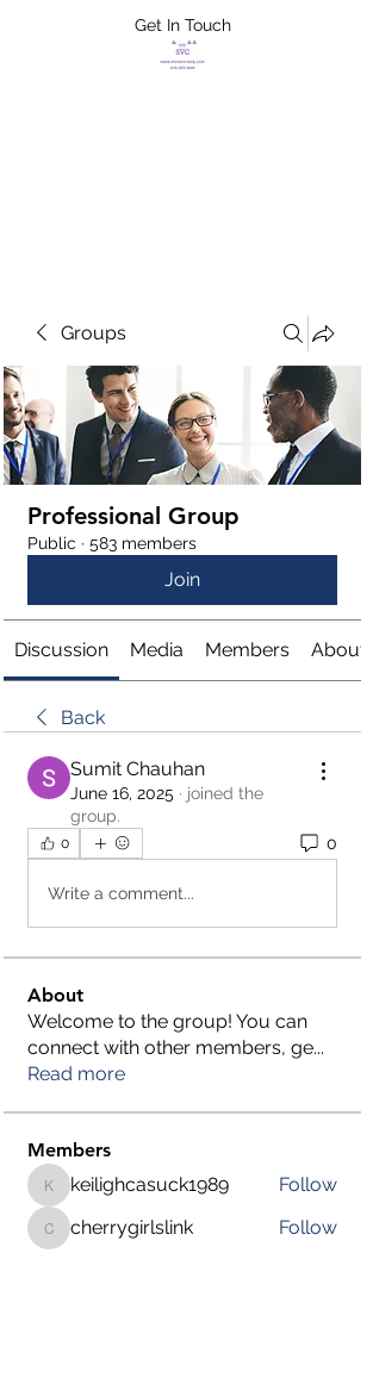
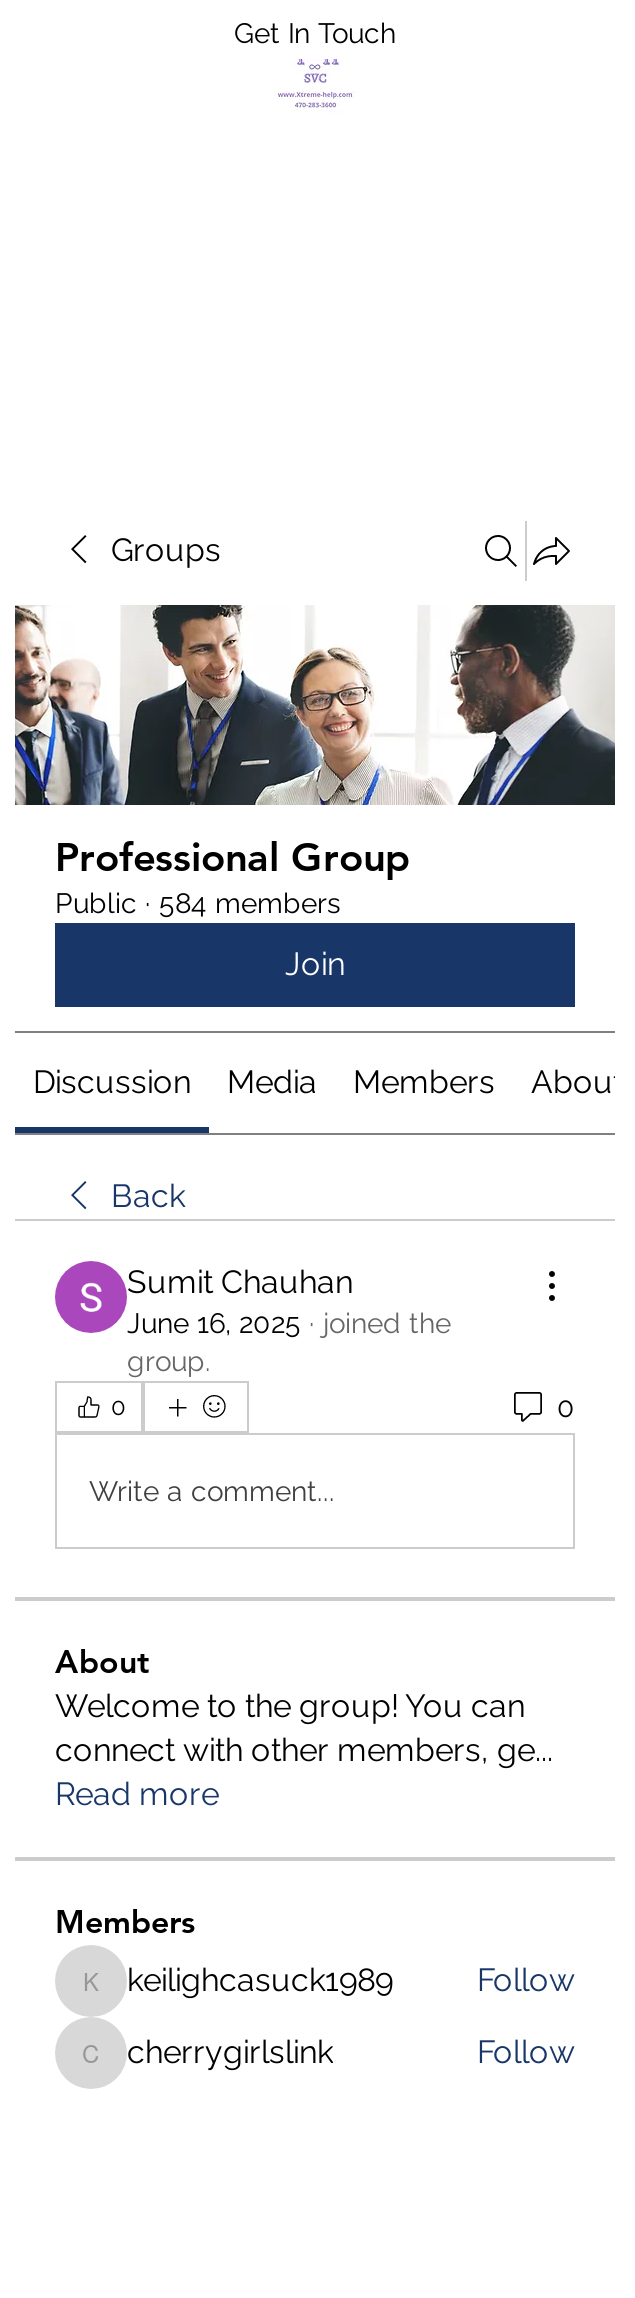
[27,534,197,553] Public · 583 members -> [55,887,341,919] Public · 584 members

